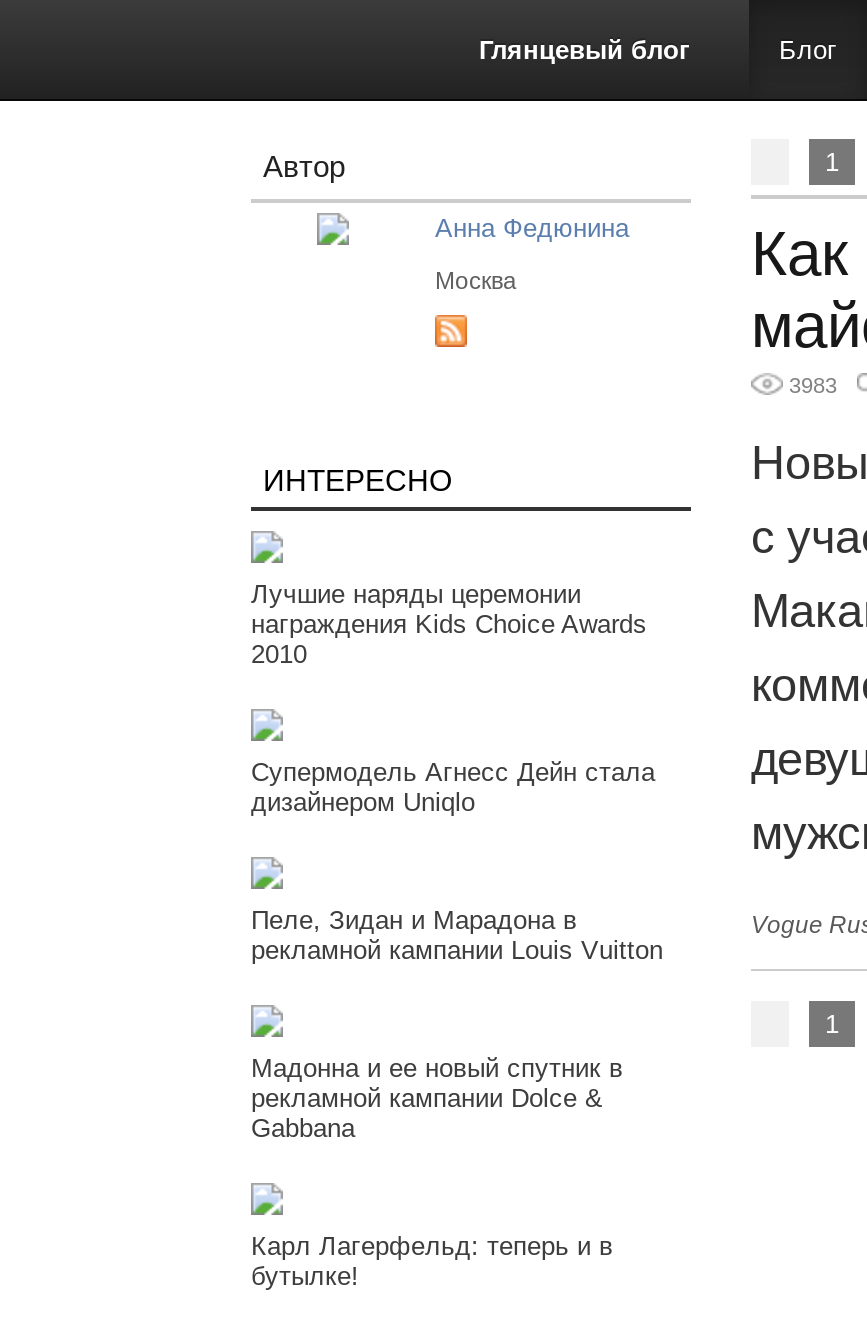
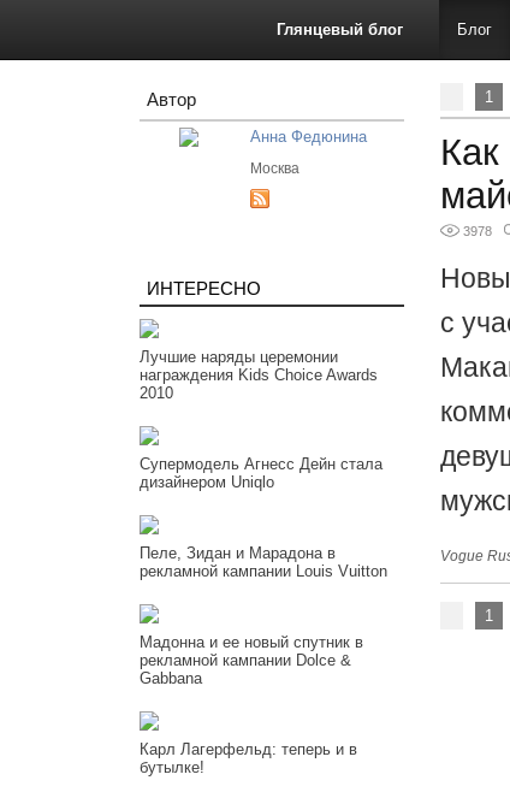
[789,373,837,397] 3983 -> [463,224,492,238] 3978

